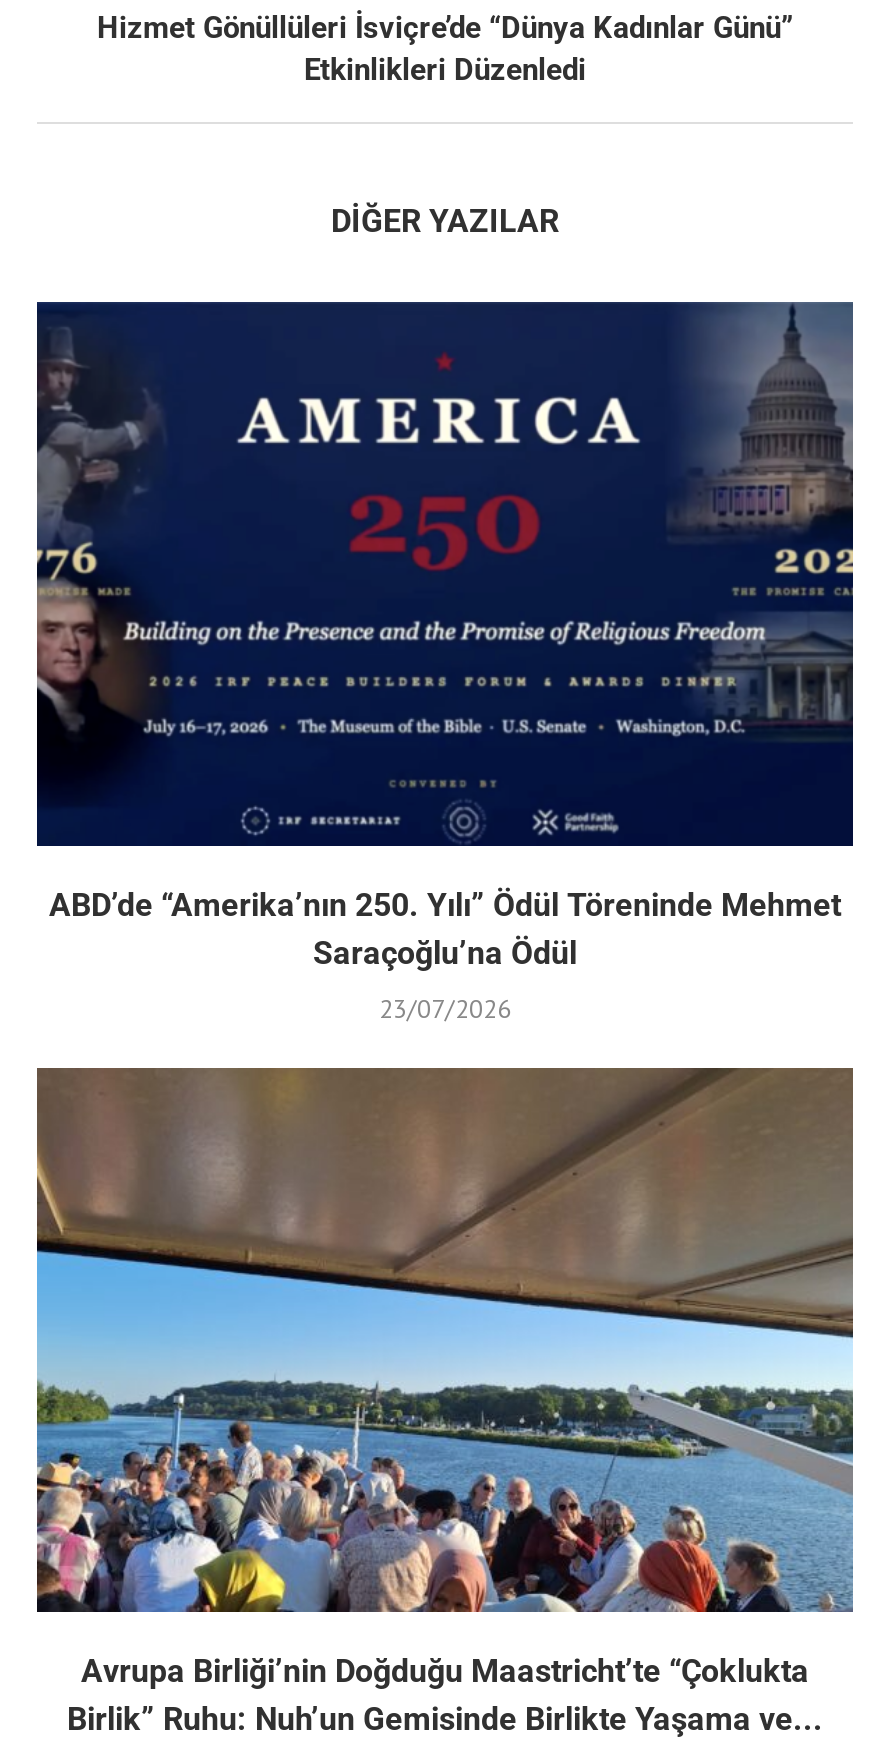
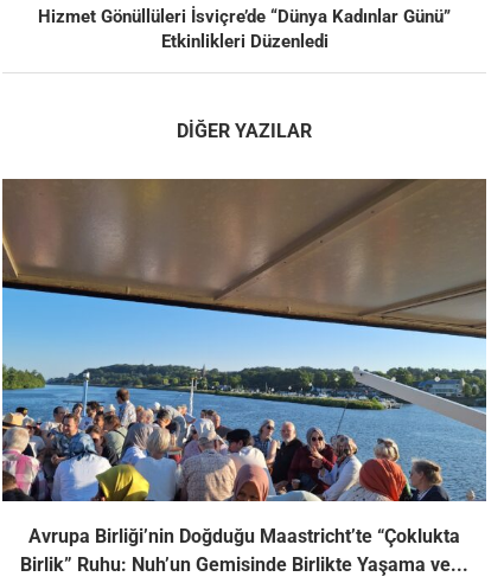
[35,302,855,1026] [image] | ABD’de “Amerika’nın 250. Yılı” Ödül Töreninde Mehmet | Saraçoğlu’na Ödül | 23/07/2026 -> none

